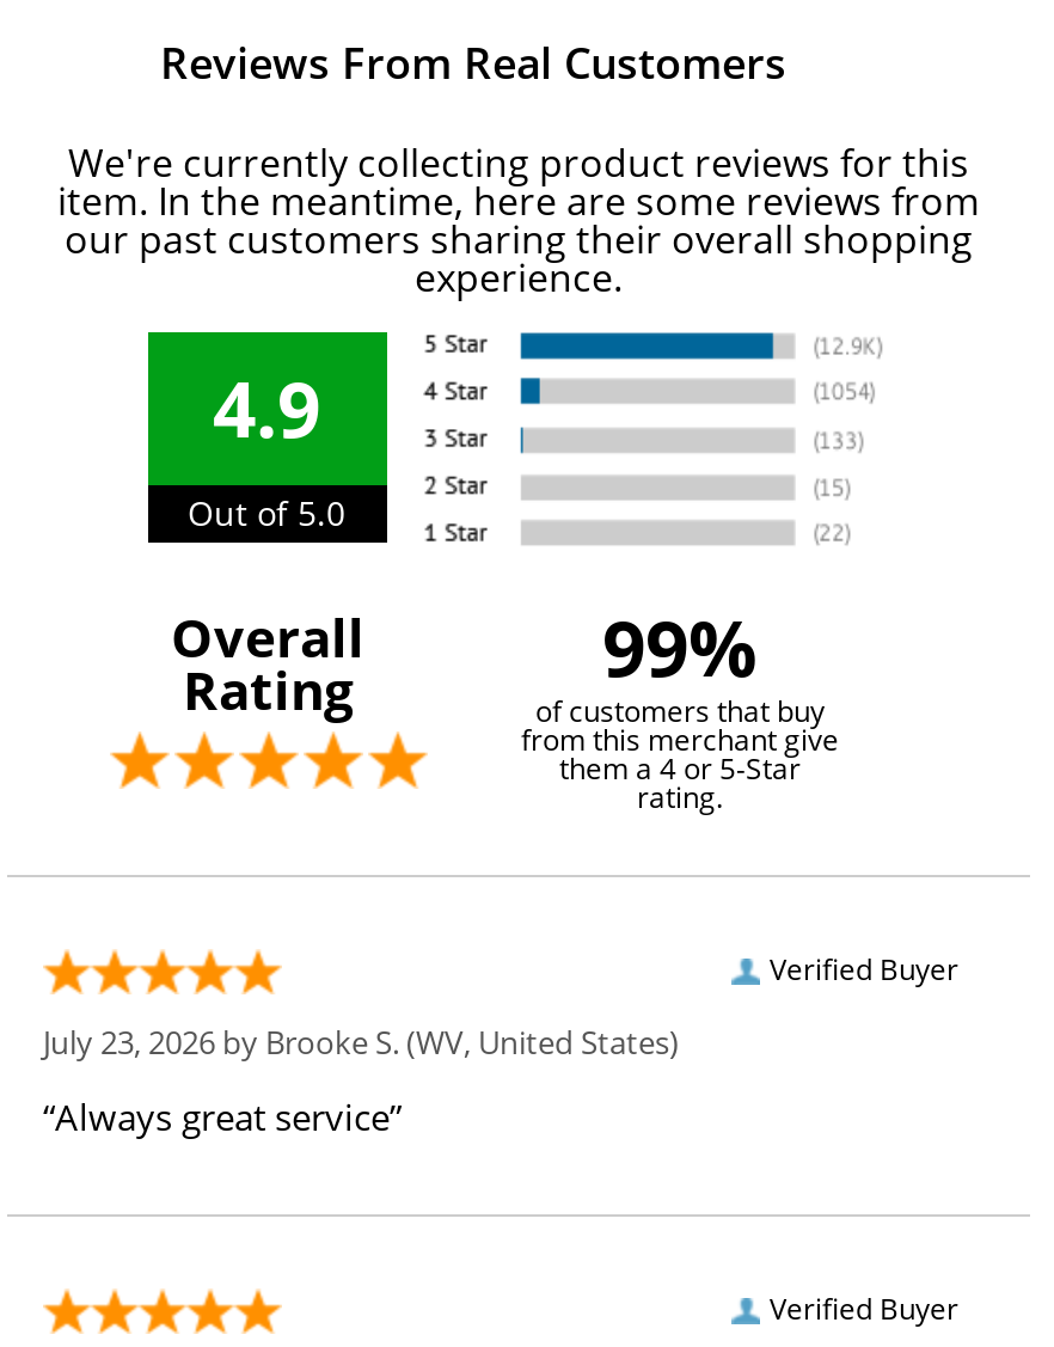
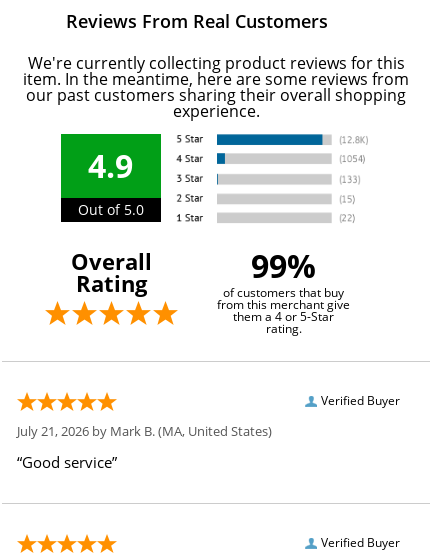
[43,1022,679,1065] July 23, 2026 by Brooke S. (WV, United States) -> [17,422,272,440] July 21, 2026 by Mark B. (MA, United States)
[43,1093,402,1141] “Always great service” -> [17,452,117,472] “Good service”

